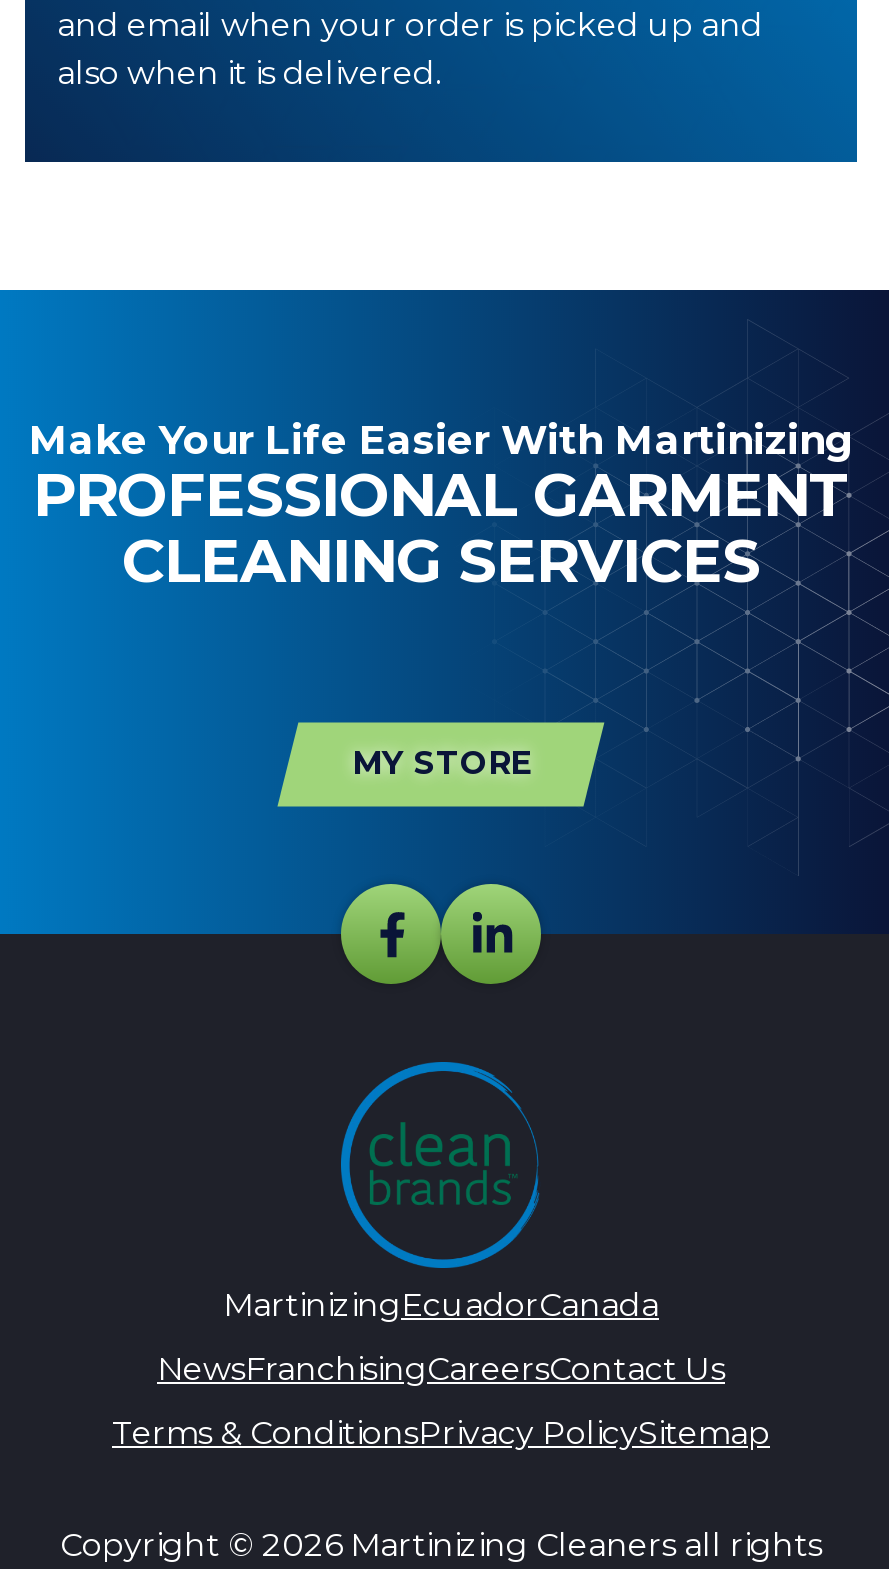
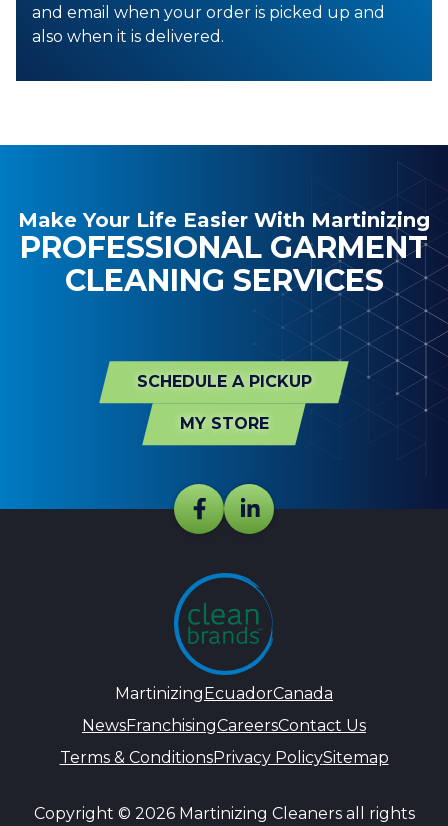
none -> [99,360,311,404] [image] | SCHEDULE A PICKUP
none -> [296,359,349,404] [image]

